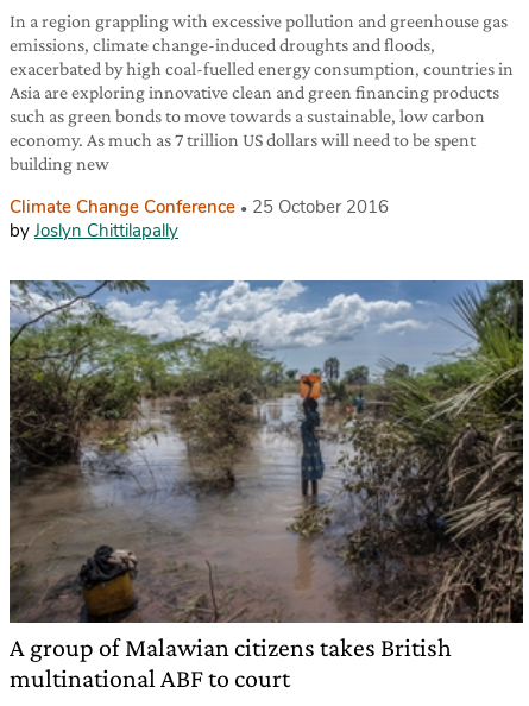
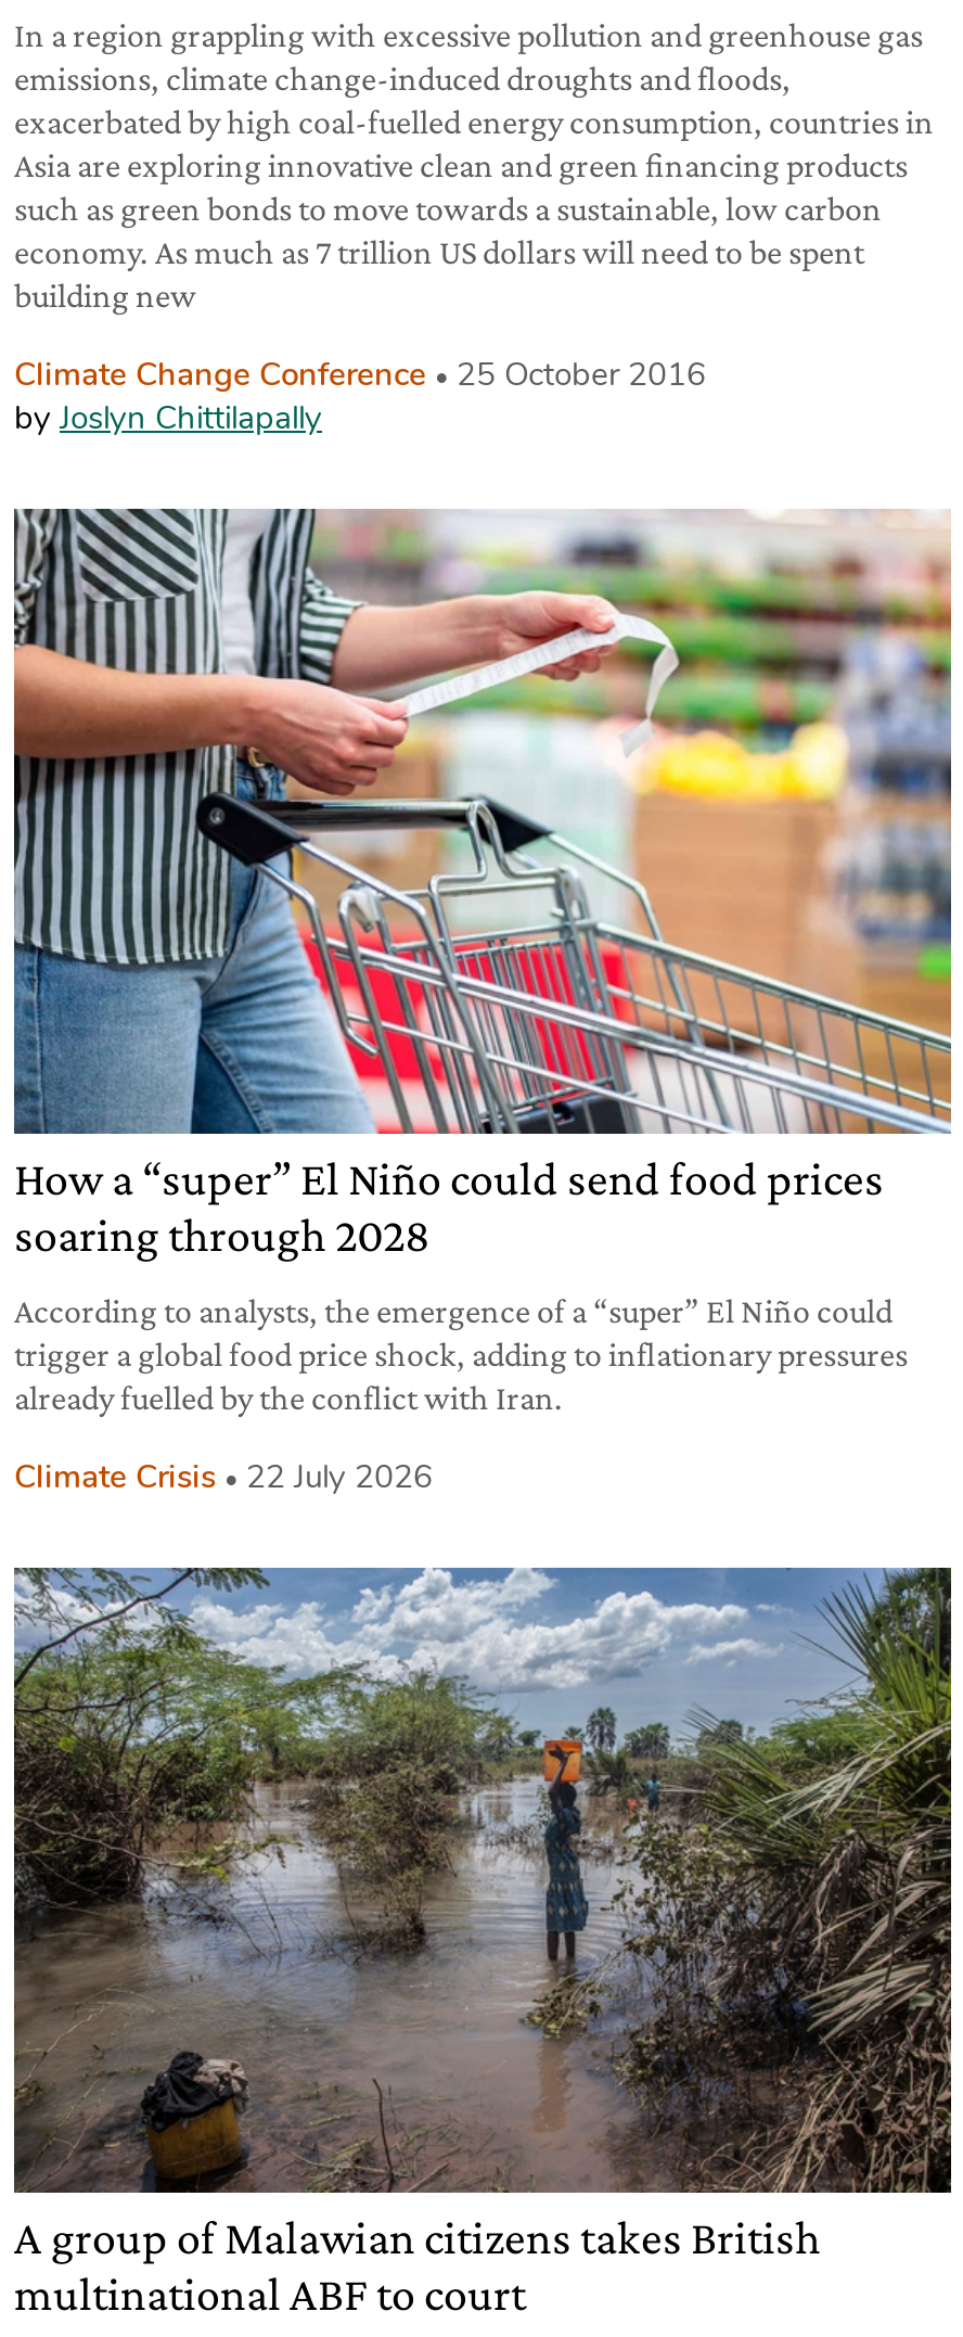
none -> [12,507,953,1497] [image] | How a “super” El Niño could send food prices | soaring through 2028 | According to analysts, the emergence of a “super” El Niño could | trigger a global food price shock, adding to inflationary pressures | already fuelled by the conflict with Iran. | Climate Crisis | 22 July 2026

